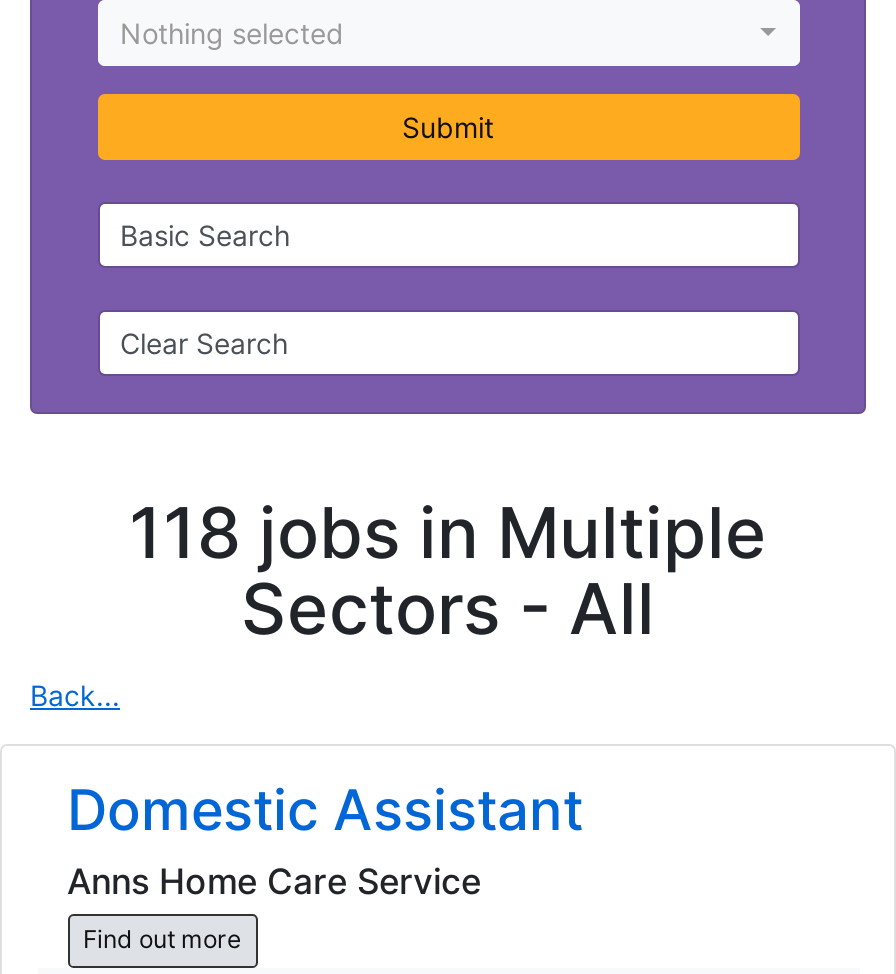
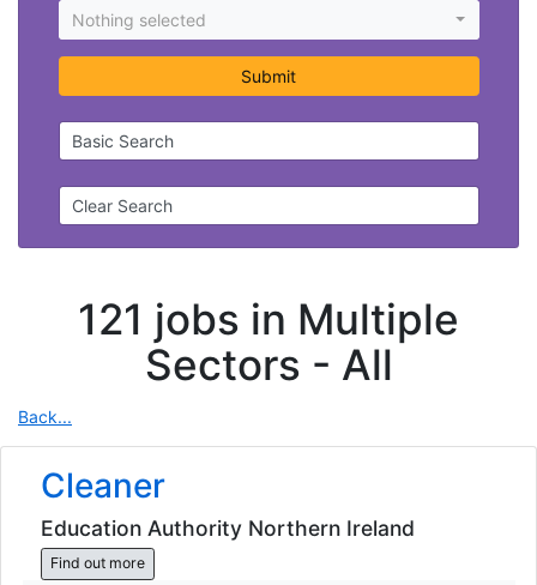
[129,490,767,574] 118 jobs in Multiple -> [78,293,459,344] 121 jobs in Multiple
[67,776,583,902] Domestic Assistant | Anns Home Care Service -> [40,465,414,540] Cleaner | Education Authority Northern Ireland

